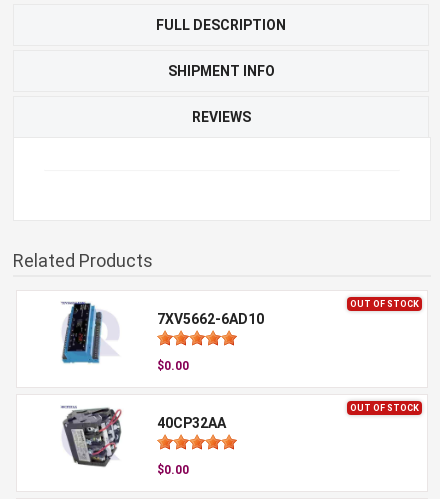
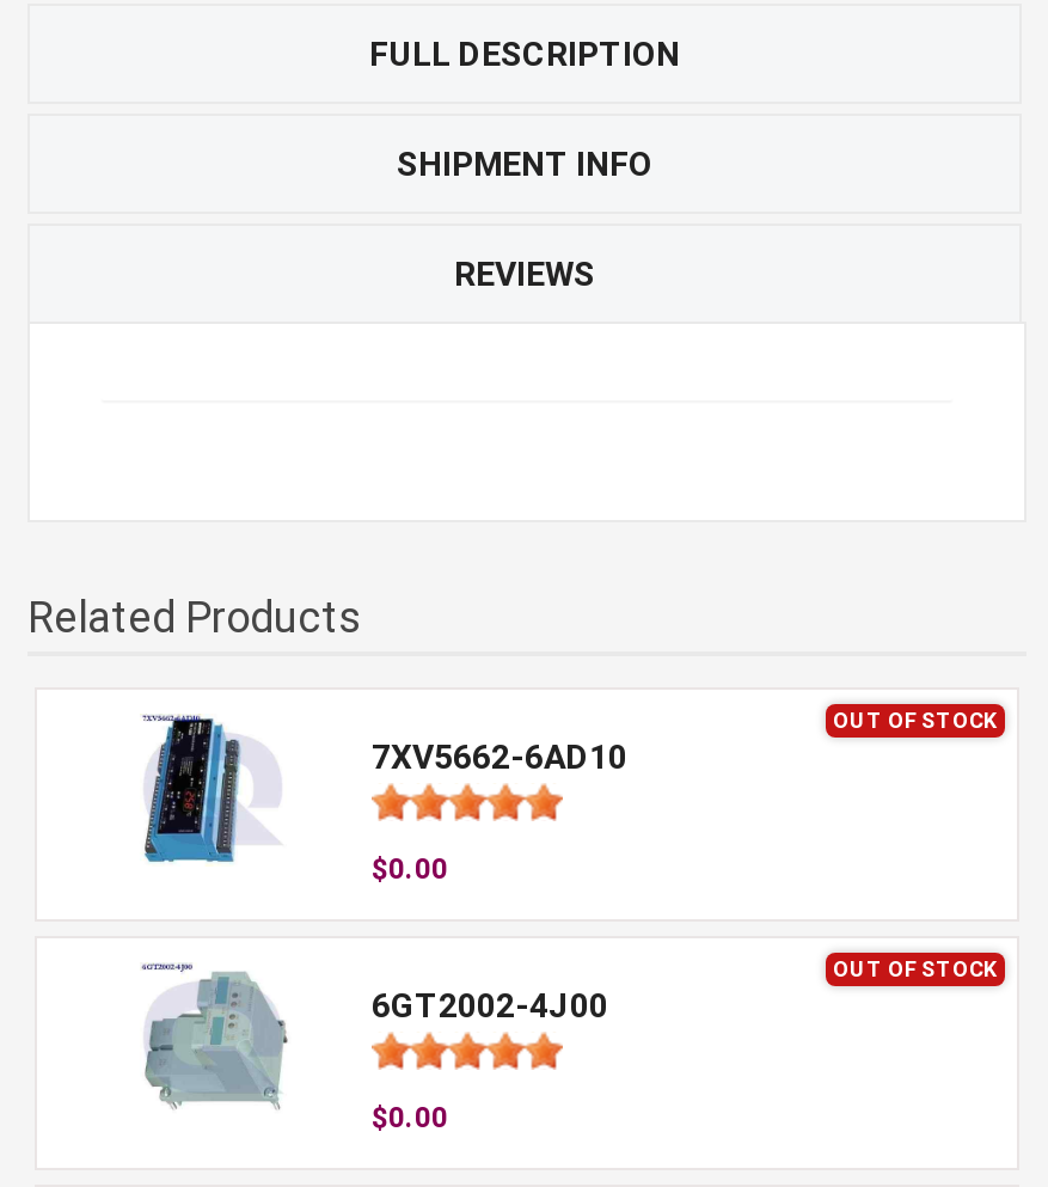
[62,406,226,468] [image] | 40CP32AA -> [142,962,608,1110] [image] | 6GT2002-4J00

